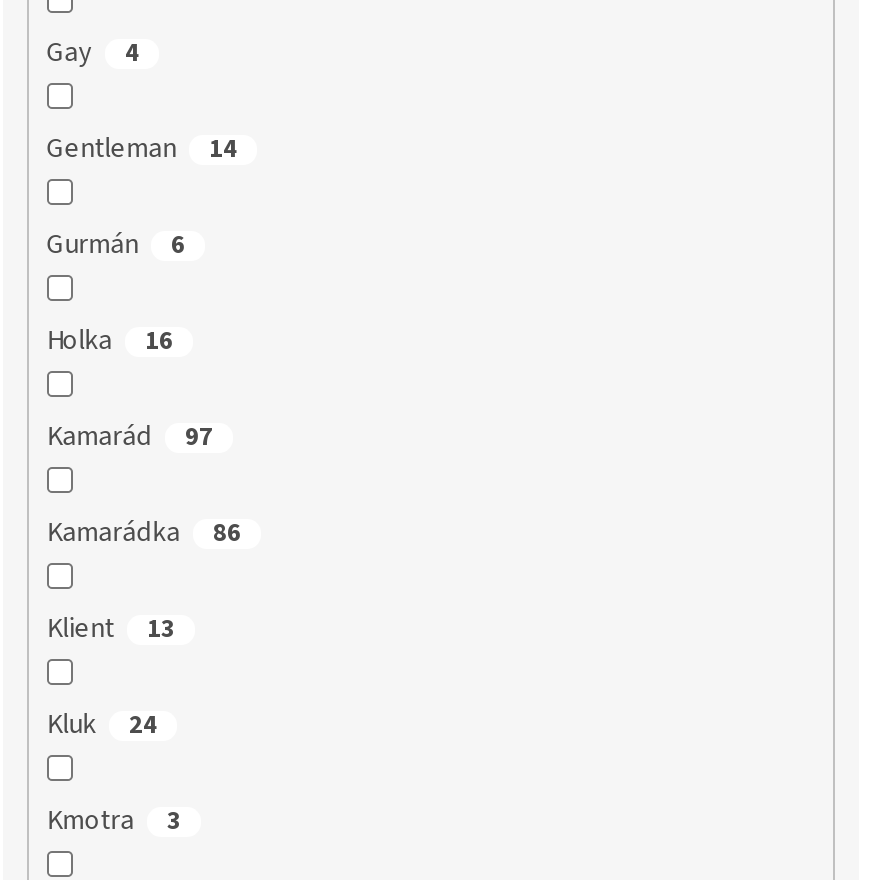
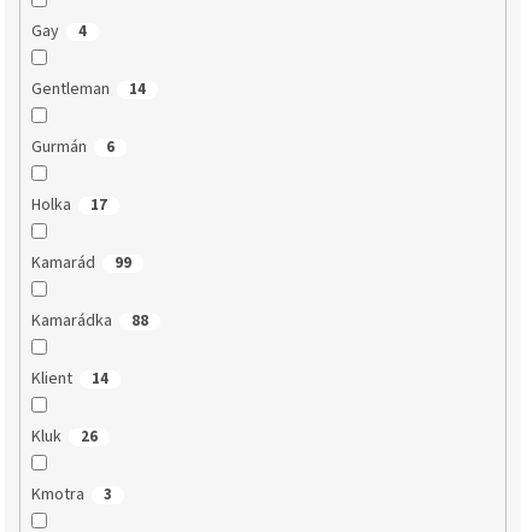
[47,321,173,361] Holka 16 -> [31,193,107,217] Holka 17
[47,417,213,457] Kamarád 97 -> [31,251,131,275] Kamarád 99
[47,513,241,553] Kamarádka 86 -> [31,309,148,333] Kamarádka 88
[47,609,175,649] Klient 13 -> [31,366,108,391] Klient 14
[47,705,157,745] Kluk 24 -> [31,424,98,449] Kluk 26

